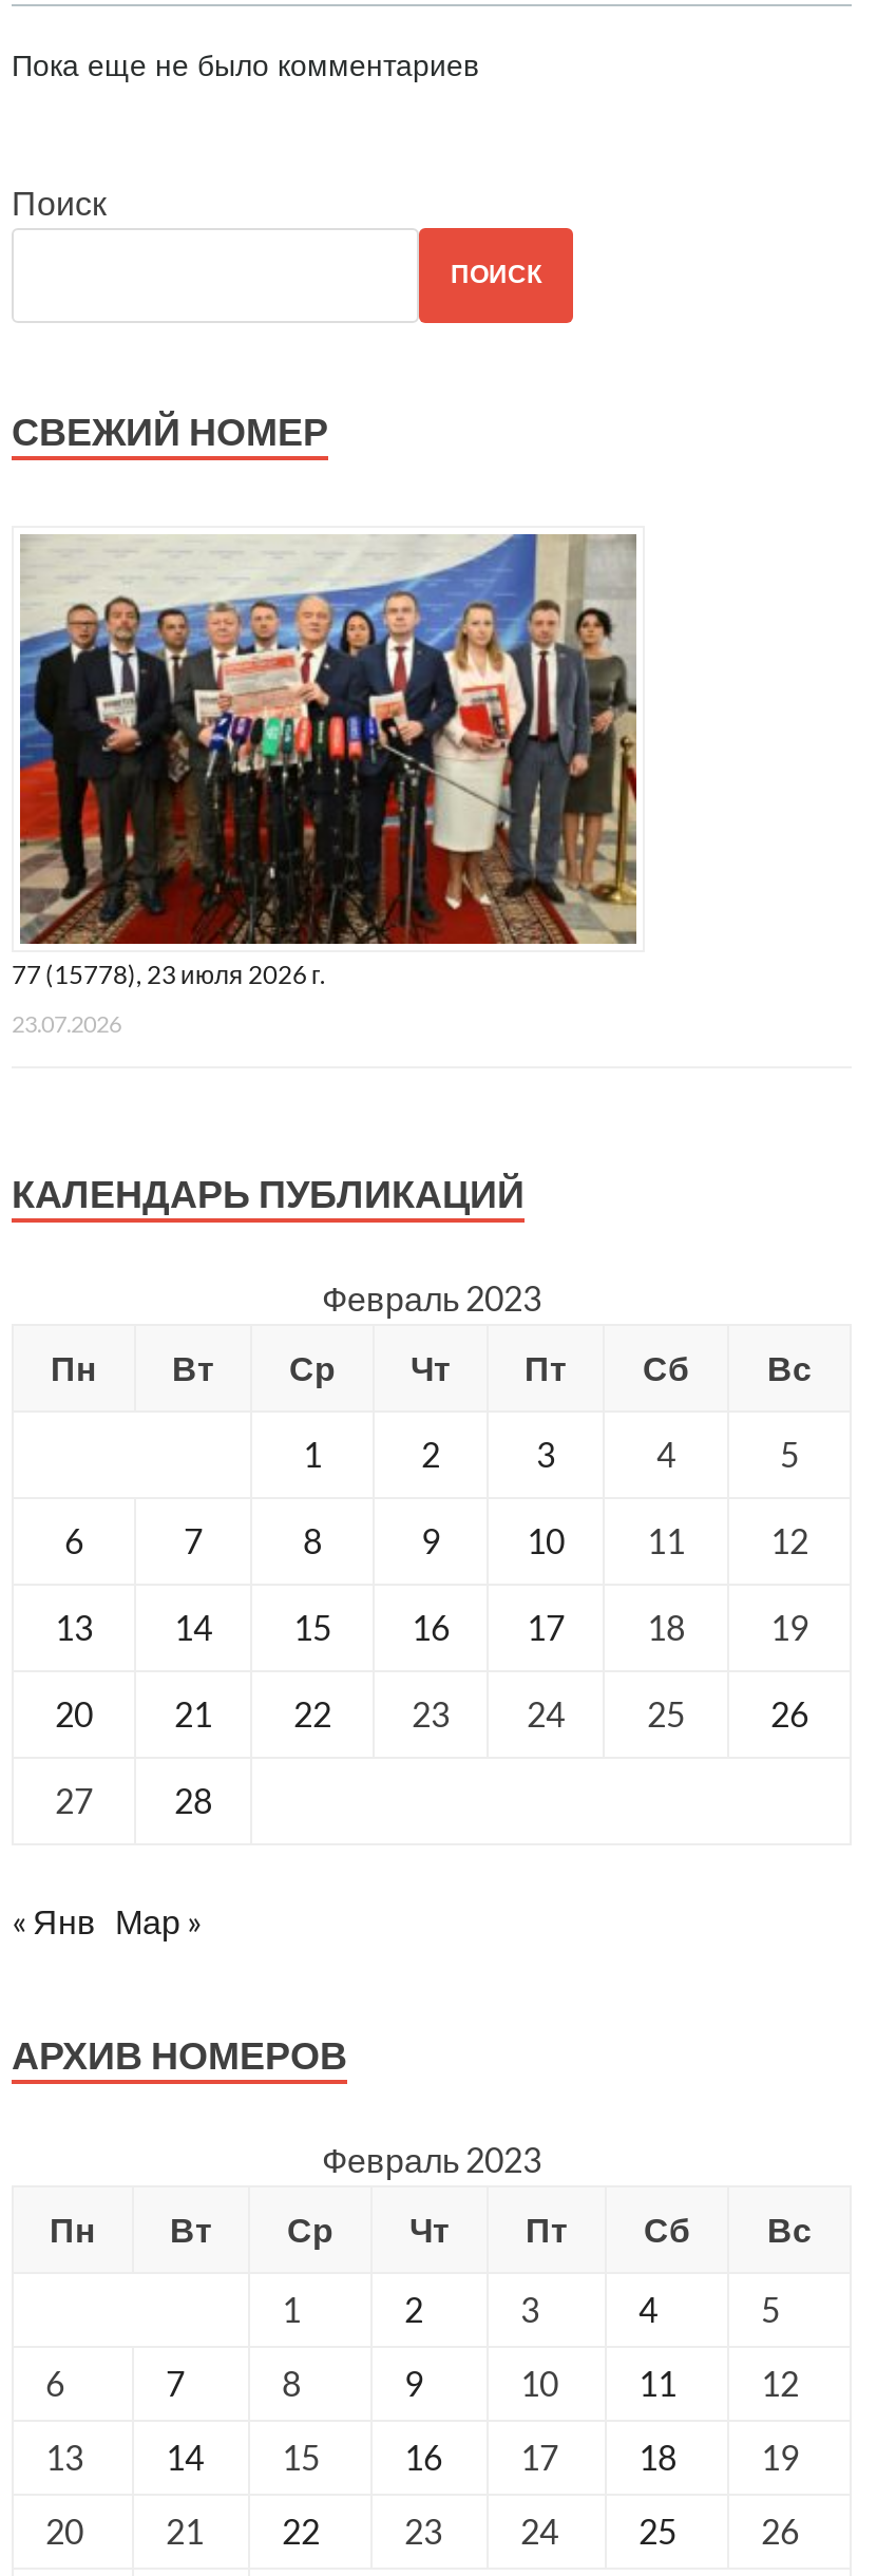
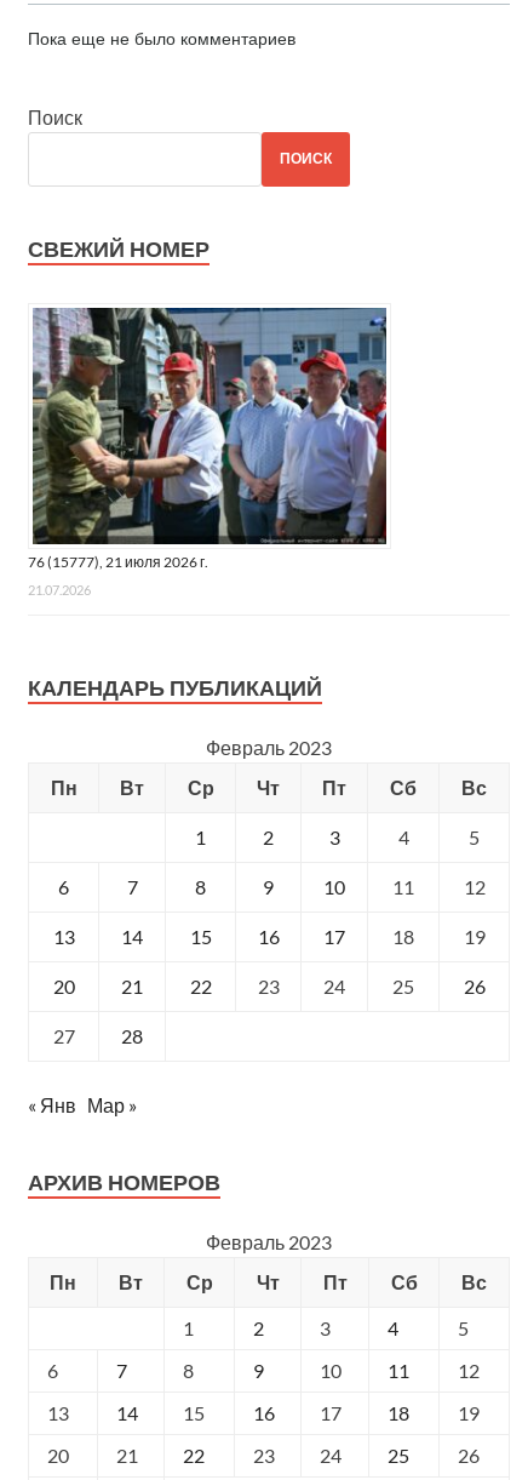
[12,534,638,992] [image] | 77 (15778), 23 июля 2026 г. -> [28,307,388,570] [image] | 76 (15777), 21 июля 2026 г.
[12,1011,121,1038] 23.07.2026 -> [28,581,91,597] 21.07.2026

